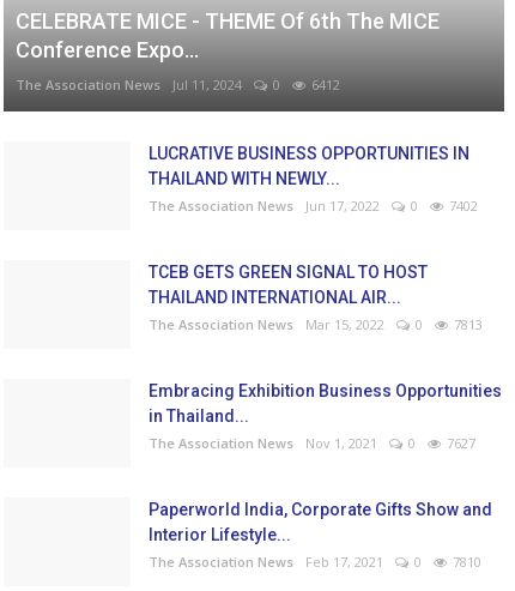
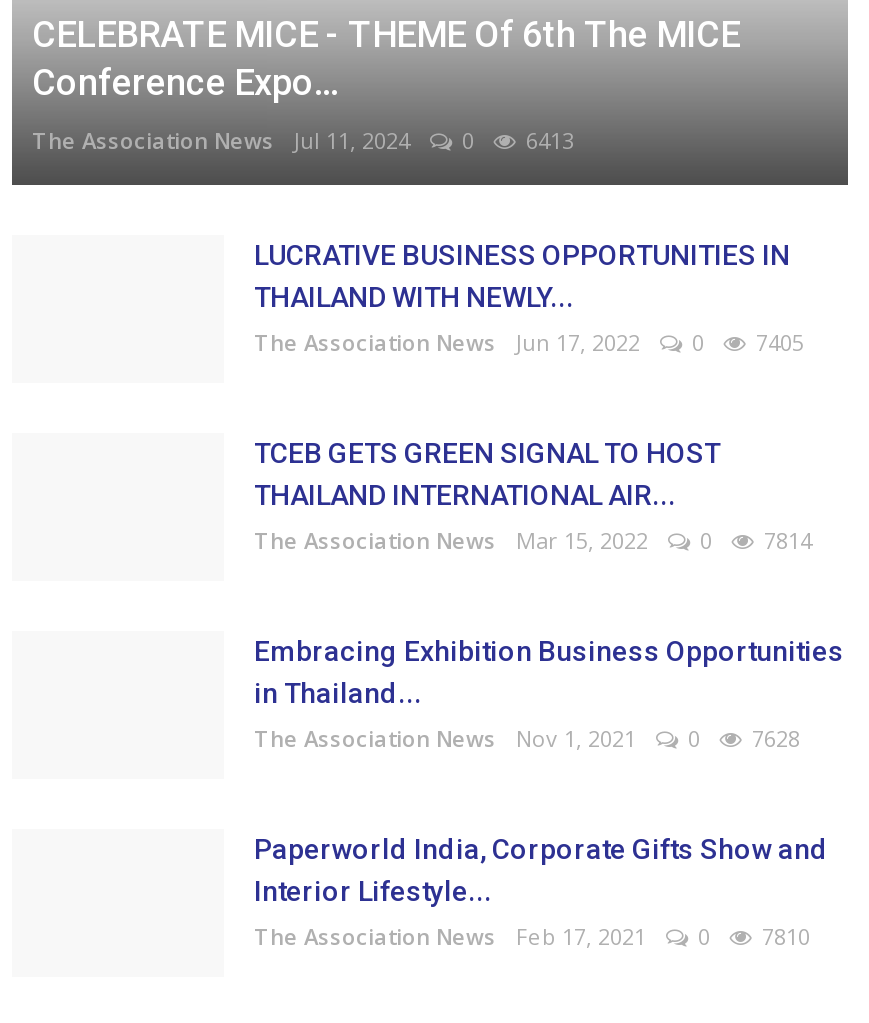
[16,75,340,93] The Association News Jul 11, 2024 0 6412 -> [32,125,574,155] The Association News Jul 11, 2024 0 6413
[149,196,478,214] The Association News Jun 17, 2022 0 7402 -> [254,327,804,357] The Association News Jun 17, 2022 0 7405
[149,315,483,333] The Association News Mar 15, 2022 0 7813 -> [254,525,812,555] The Association News Mar 15, 2022 0 7814
[149,434,475,452] The Association News Nov 1, 2021 0 7627 -> [254,723,800,753] The Association News Nov 1, 2021 0 7628

